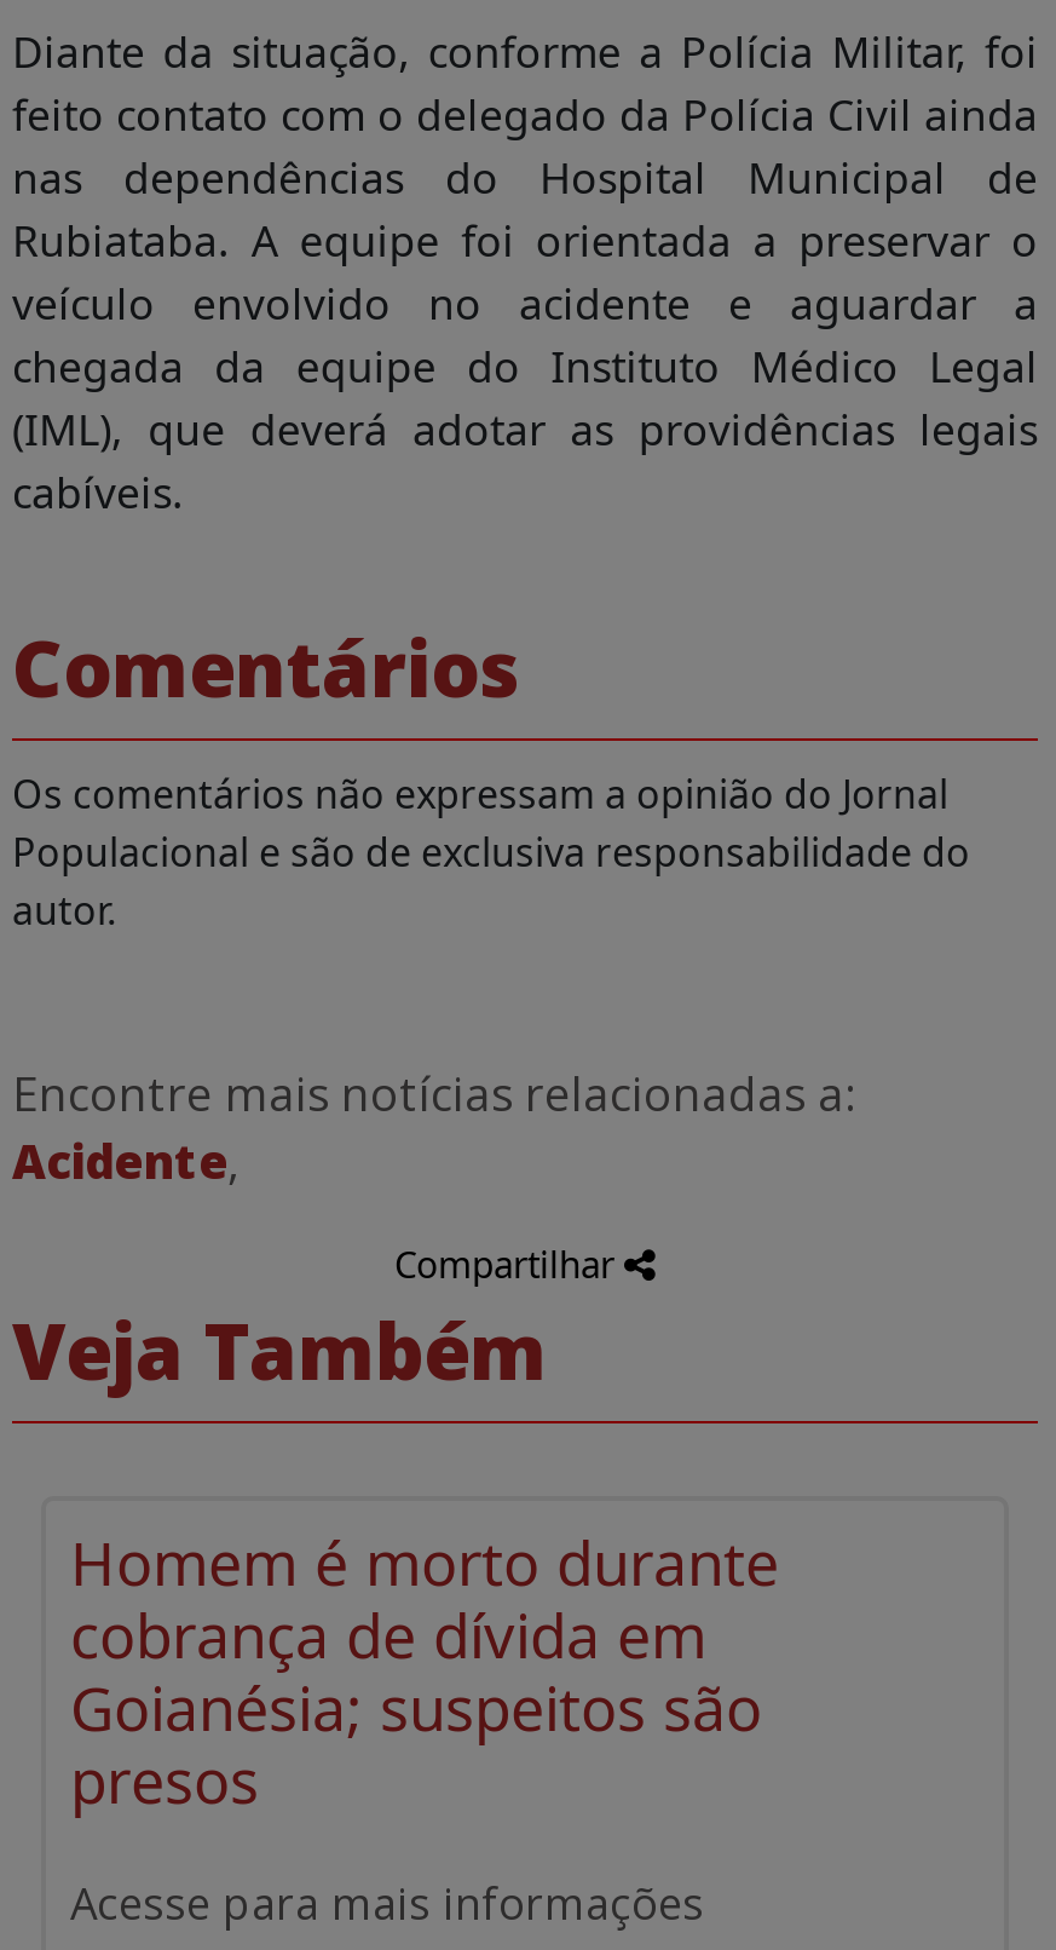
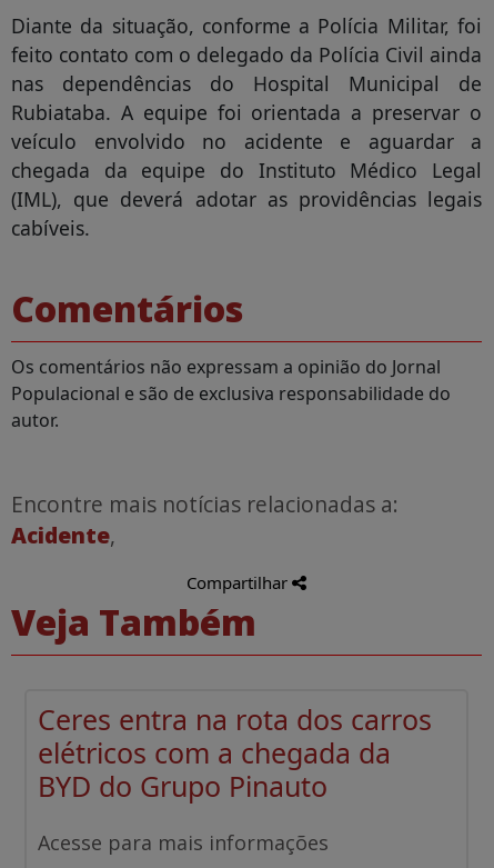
[70,1520,779,1820] Homem é morto durante | cobrança de dívida em | Goianésia; suspeitos são | presos -> [38,700,432,805] Ceres entra na rota dos carros | elétricos com a chegada da | BYD do Grupo Pinauto

